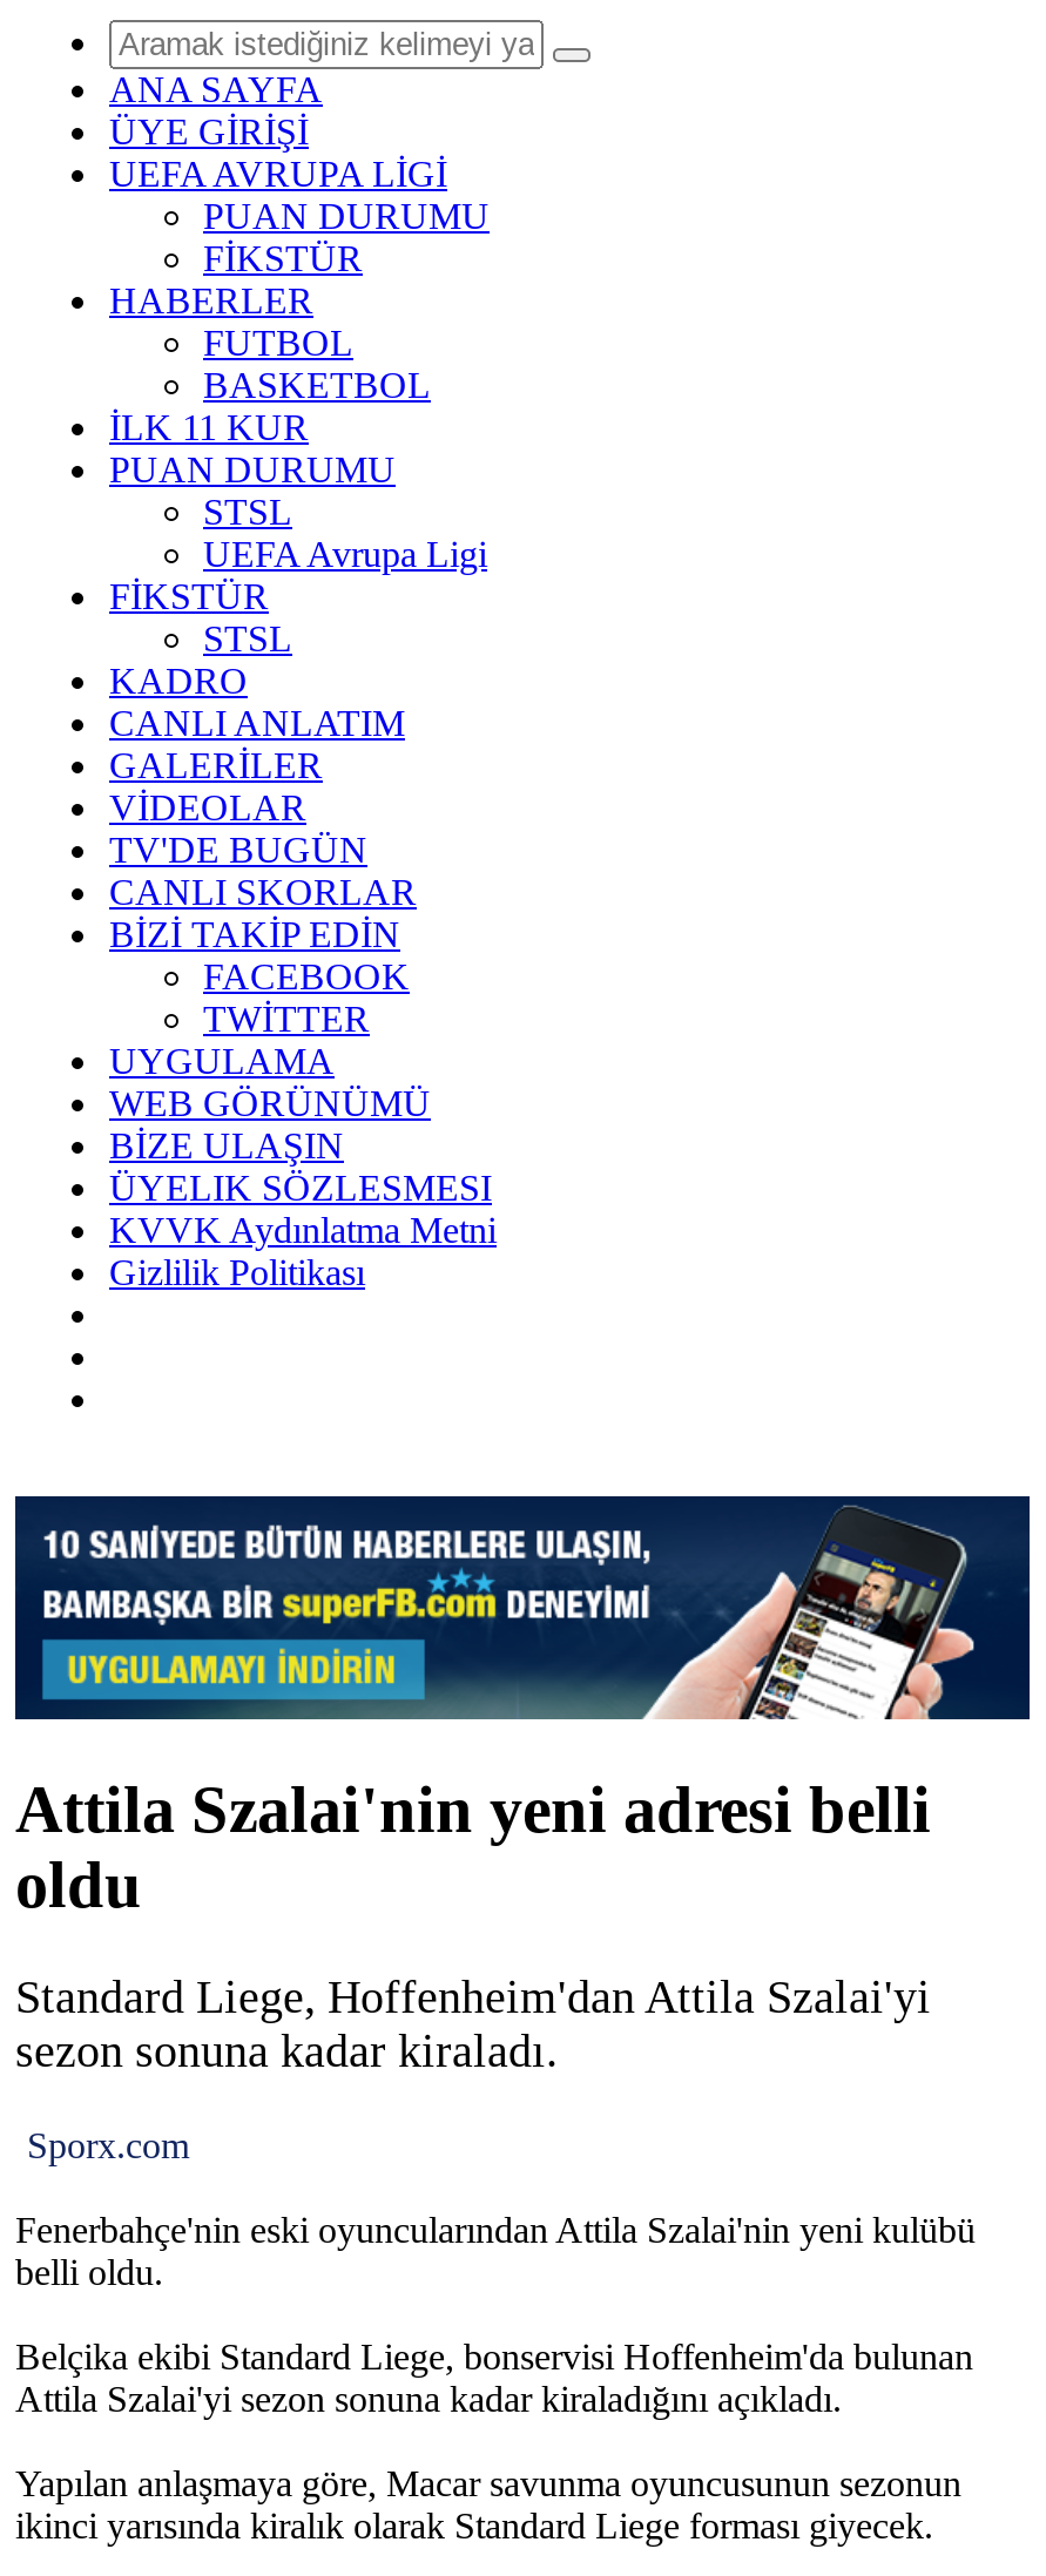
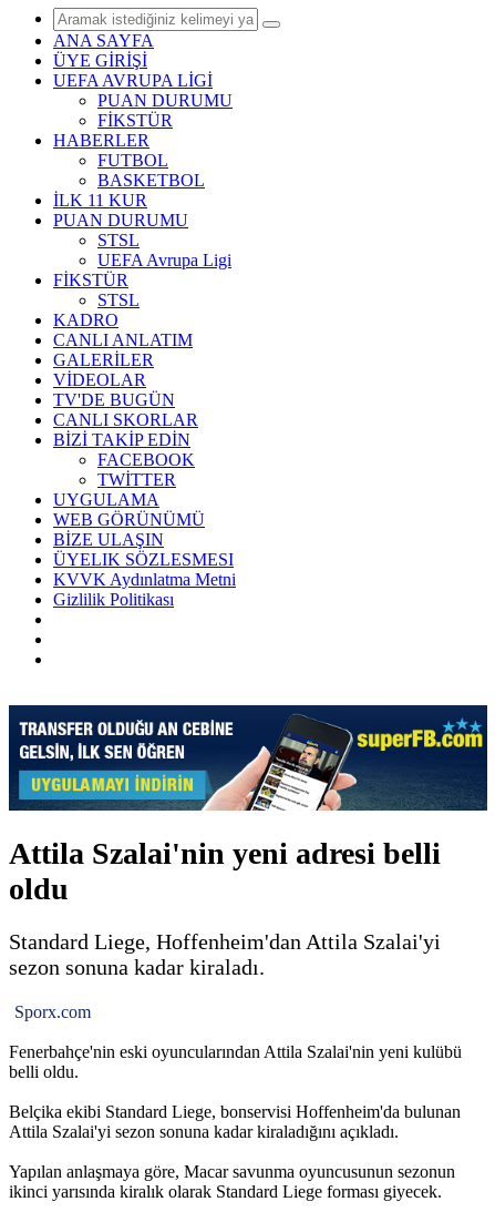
[36,1506,1020,1722] [image] -> [18,714,484,812] [image]

